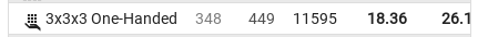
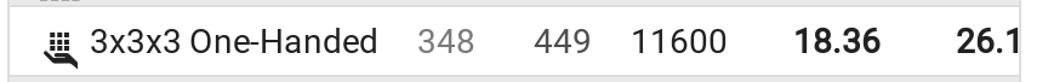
[293,10,337,27] 11595 -> [631,22,728,60] 11600

